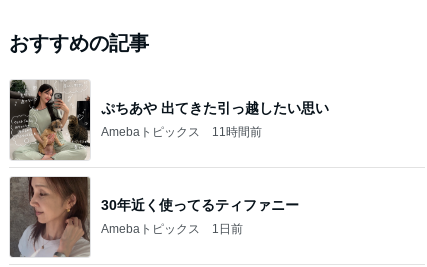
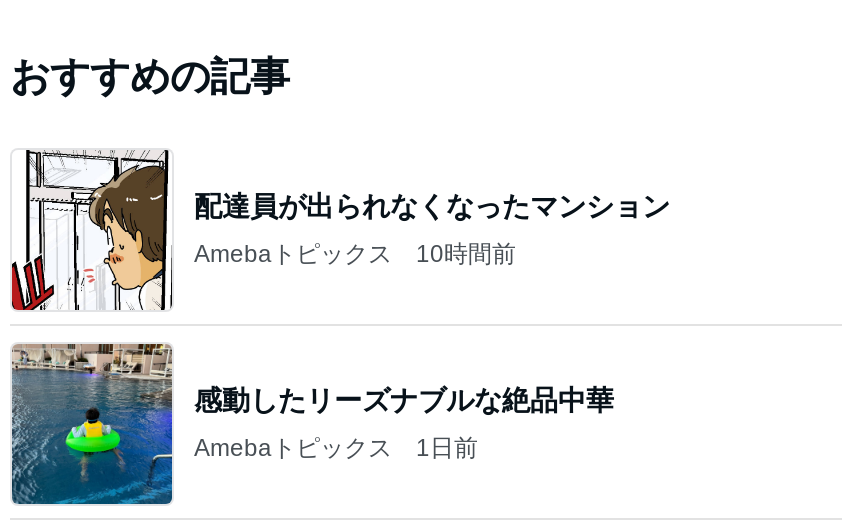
[9,79,329,161] [image] | ぷちあや 出てきた引っ越したい思い -> [10,150,670,312] [image] | 配達員が出られなくなったマンション
[101,124,262,138] Amebaトピックス 11時間前 -> [194,239,516,267] Amebaトピックス 10時間前
[10,177,299,258] [image] | 30年近く使ってるティファニー -> [12,342,614,506] [image] | 感動したリーズナブルな絶品中華

